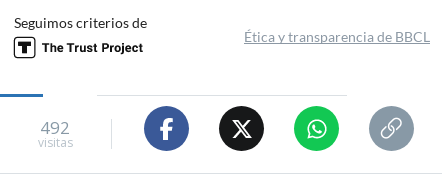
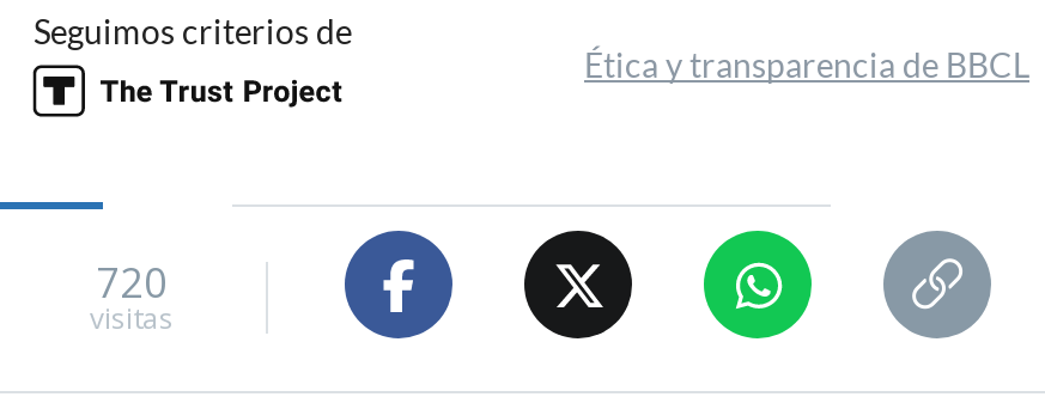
[40,116,70,139] 492 -> [96,255,168,310] 720

